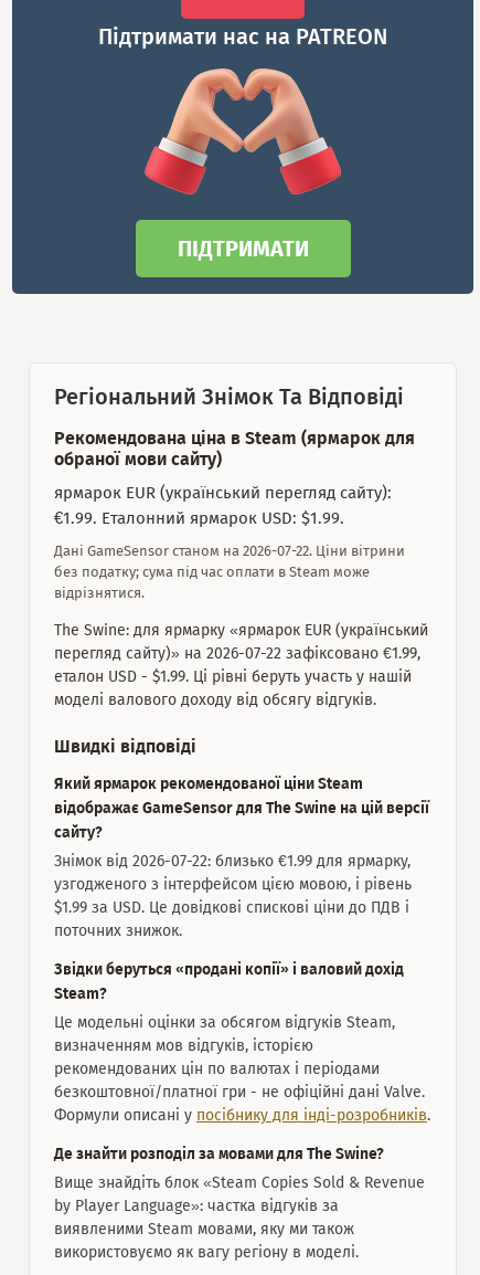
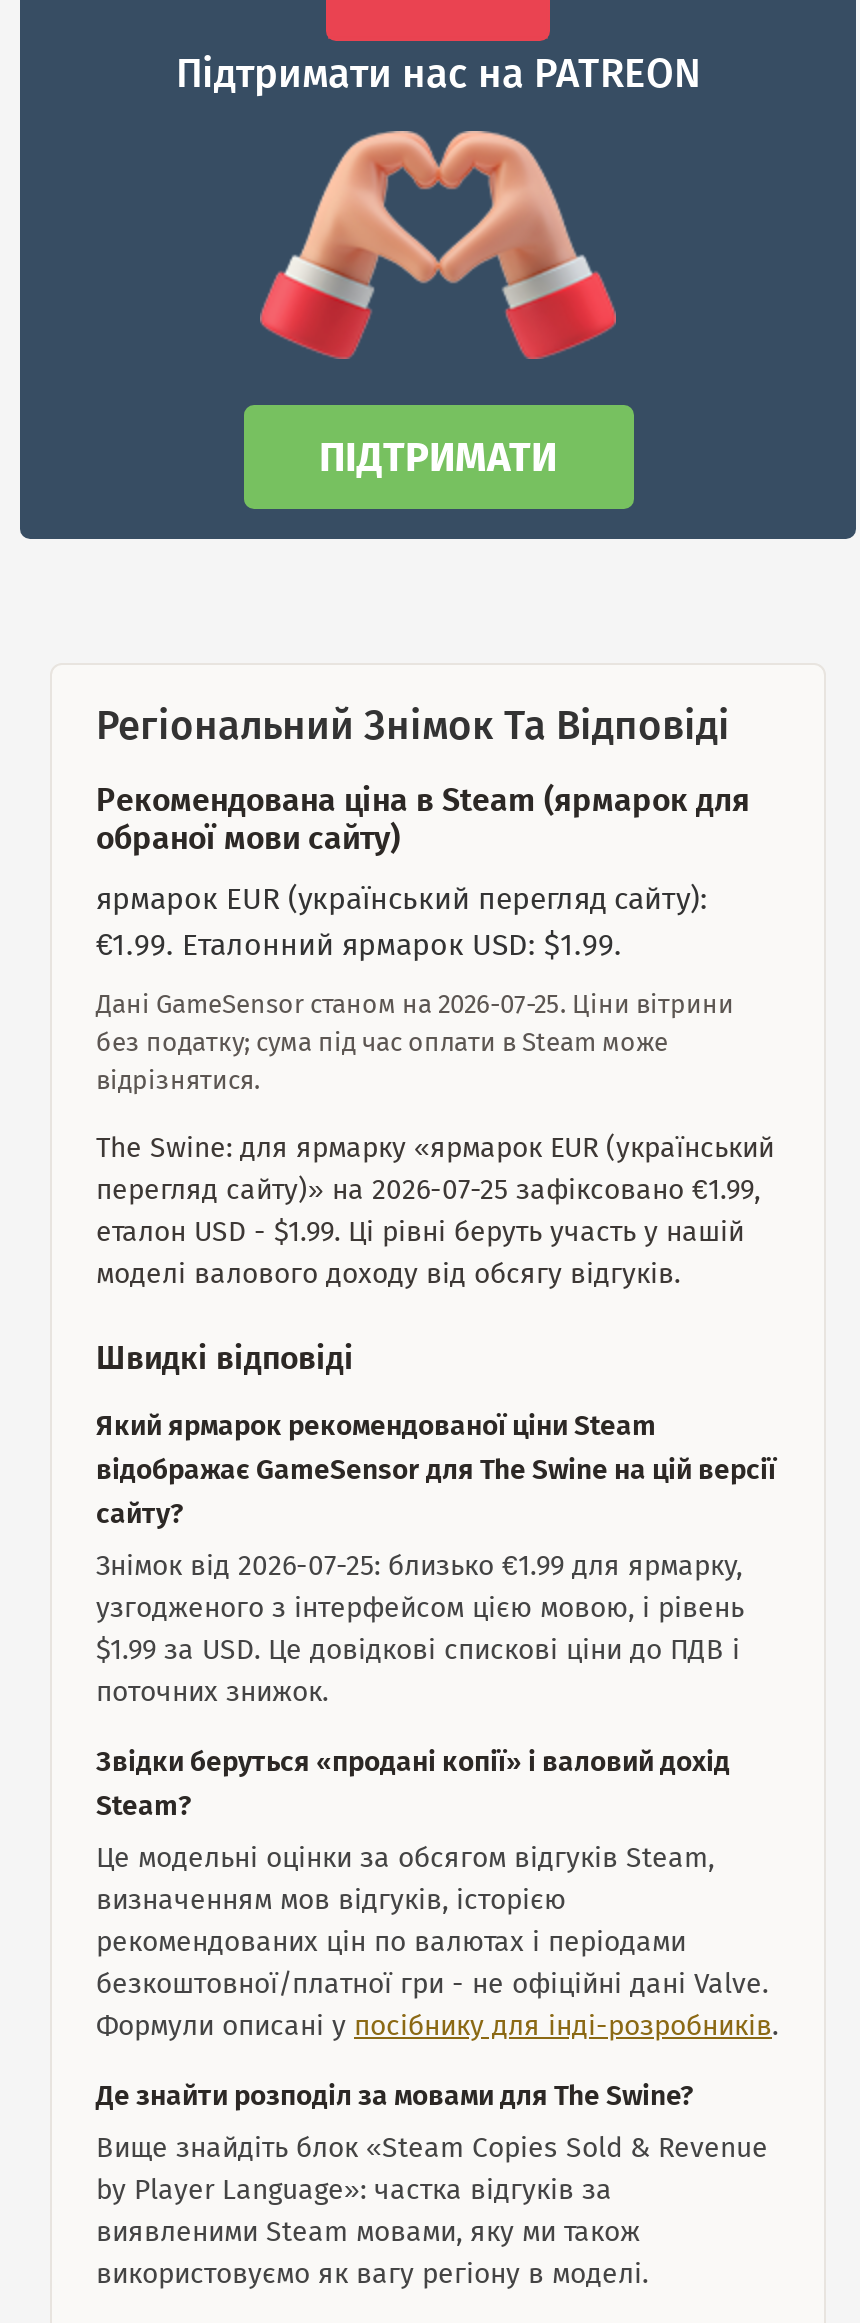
[54,543,405,559] Дані GameSensor станом на 2026-07-22. Ціни вітрини -> [96,990,734,1020] Дані GameSensor станом на 2026-07-25. Ціни вітрини
[54,645,420,663] перегляд сайту)» на 2026-07-22 зафіксовано €1.99, -> [96,1174,760,1208] перегляд сайту)» на 2026-07-25 зафіксовано €1.99,
[54,852,410,871] Знімок від 2026-07-22: близько €1.99 для ярмарку, -> [96,1550,742,1584] Знімок від 2026-07-25: близько €1.99 для ярмарку,

